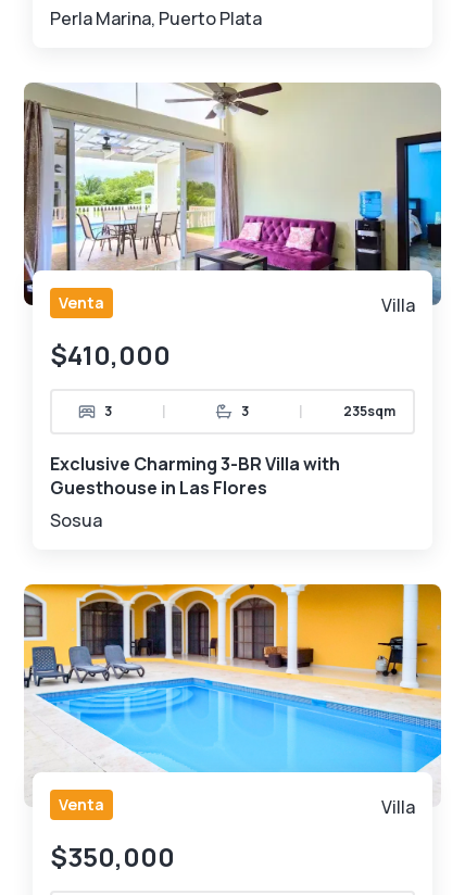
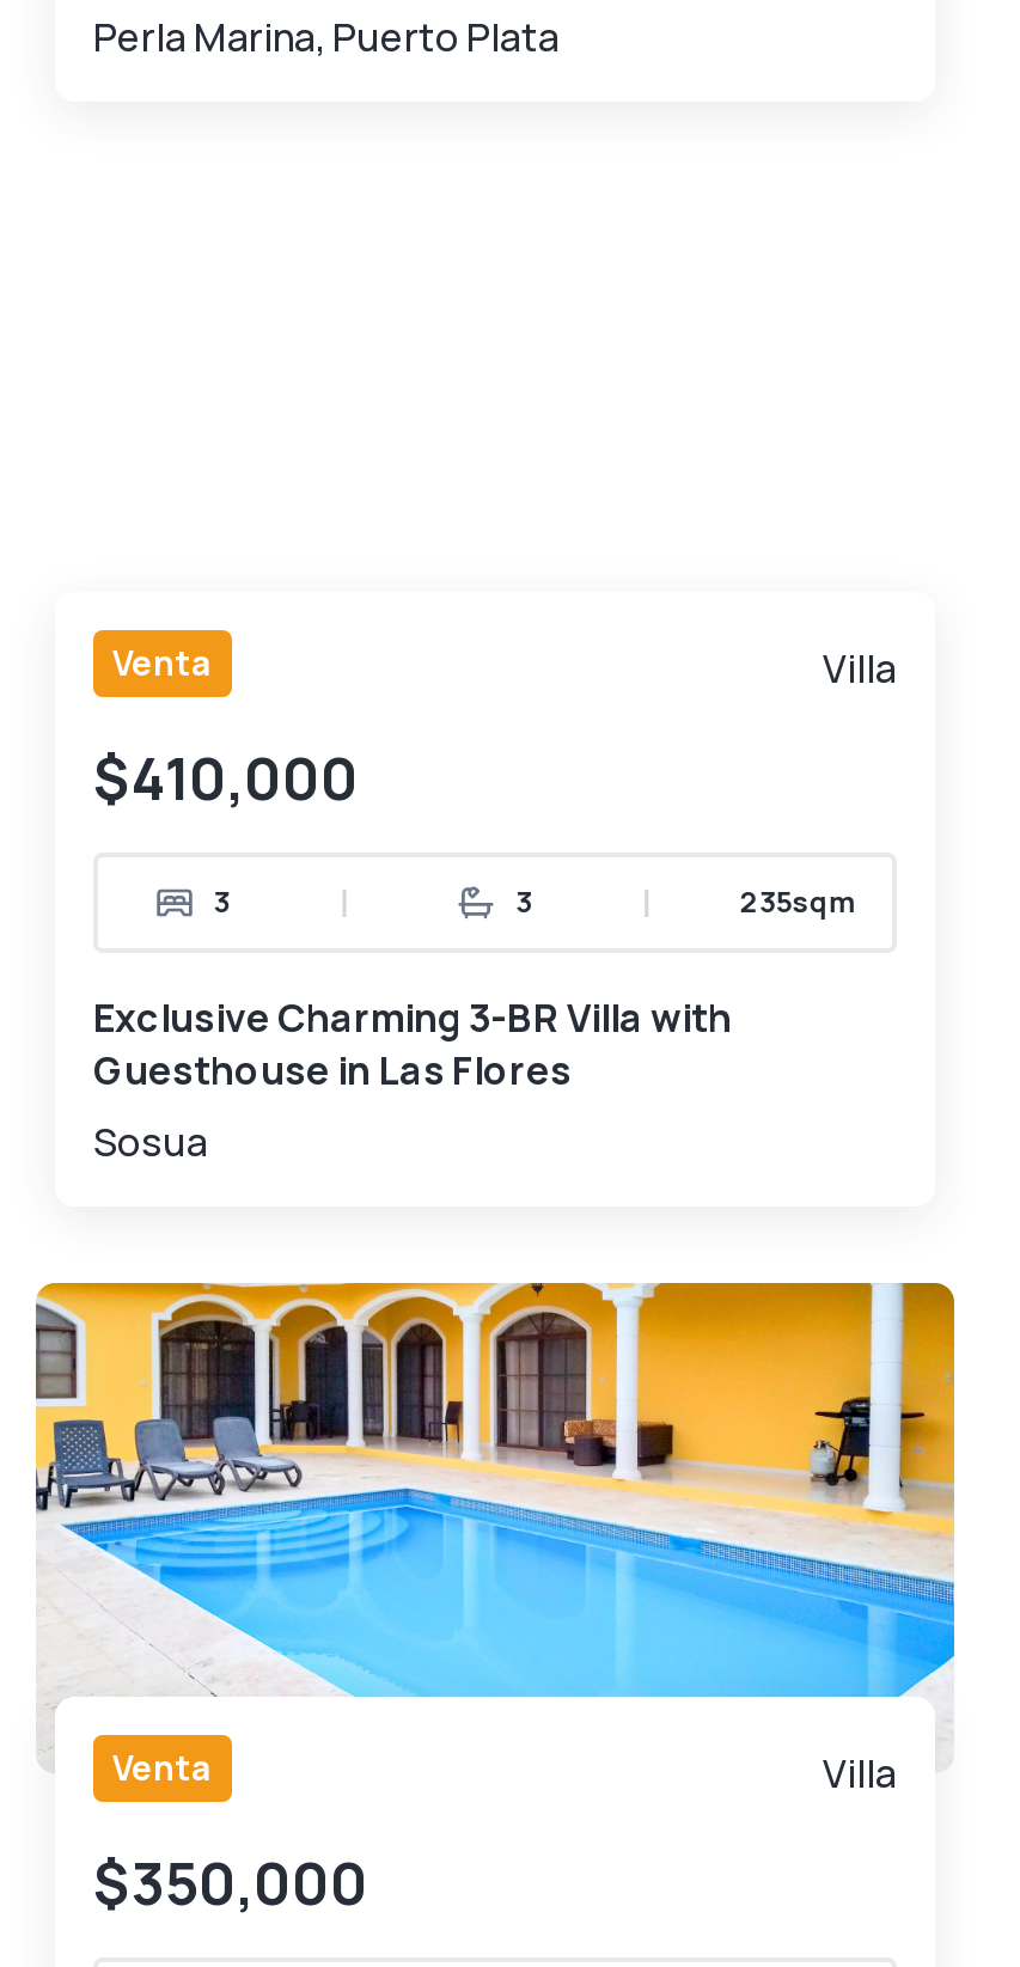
[23,81,442,306] [image] -> none

